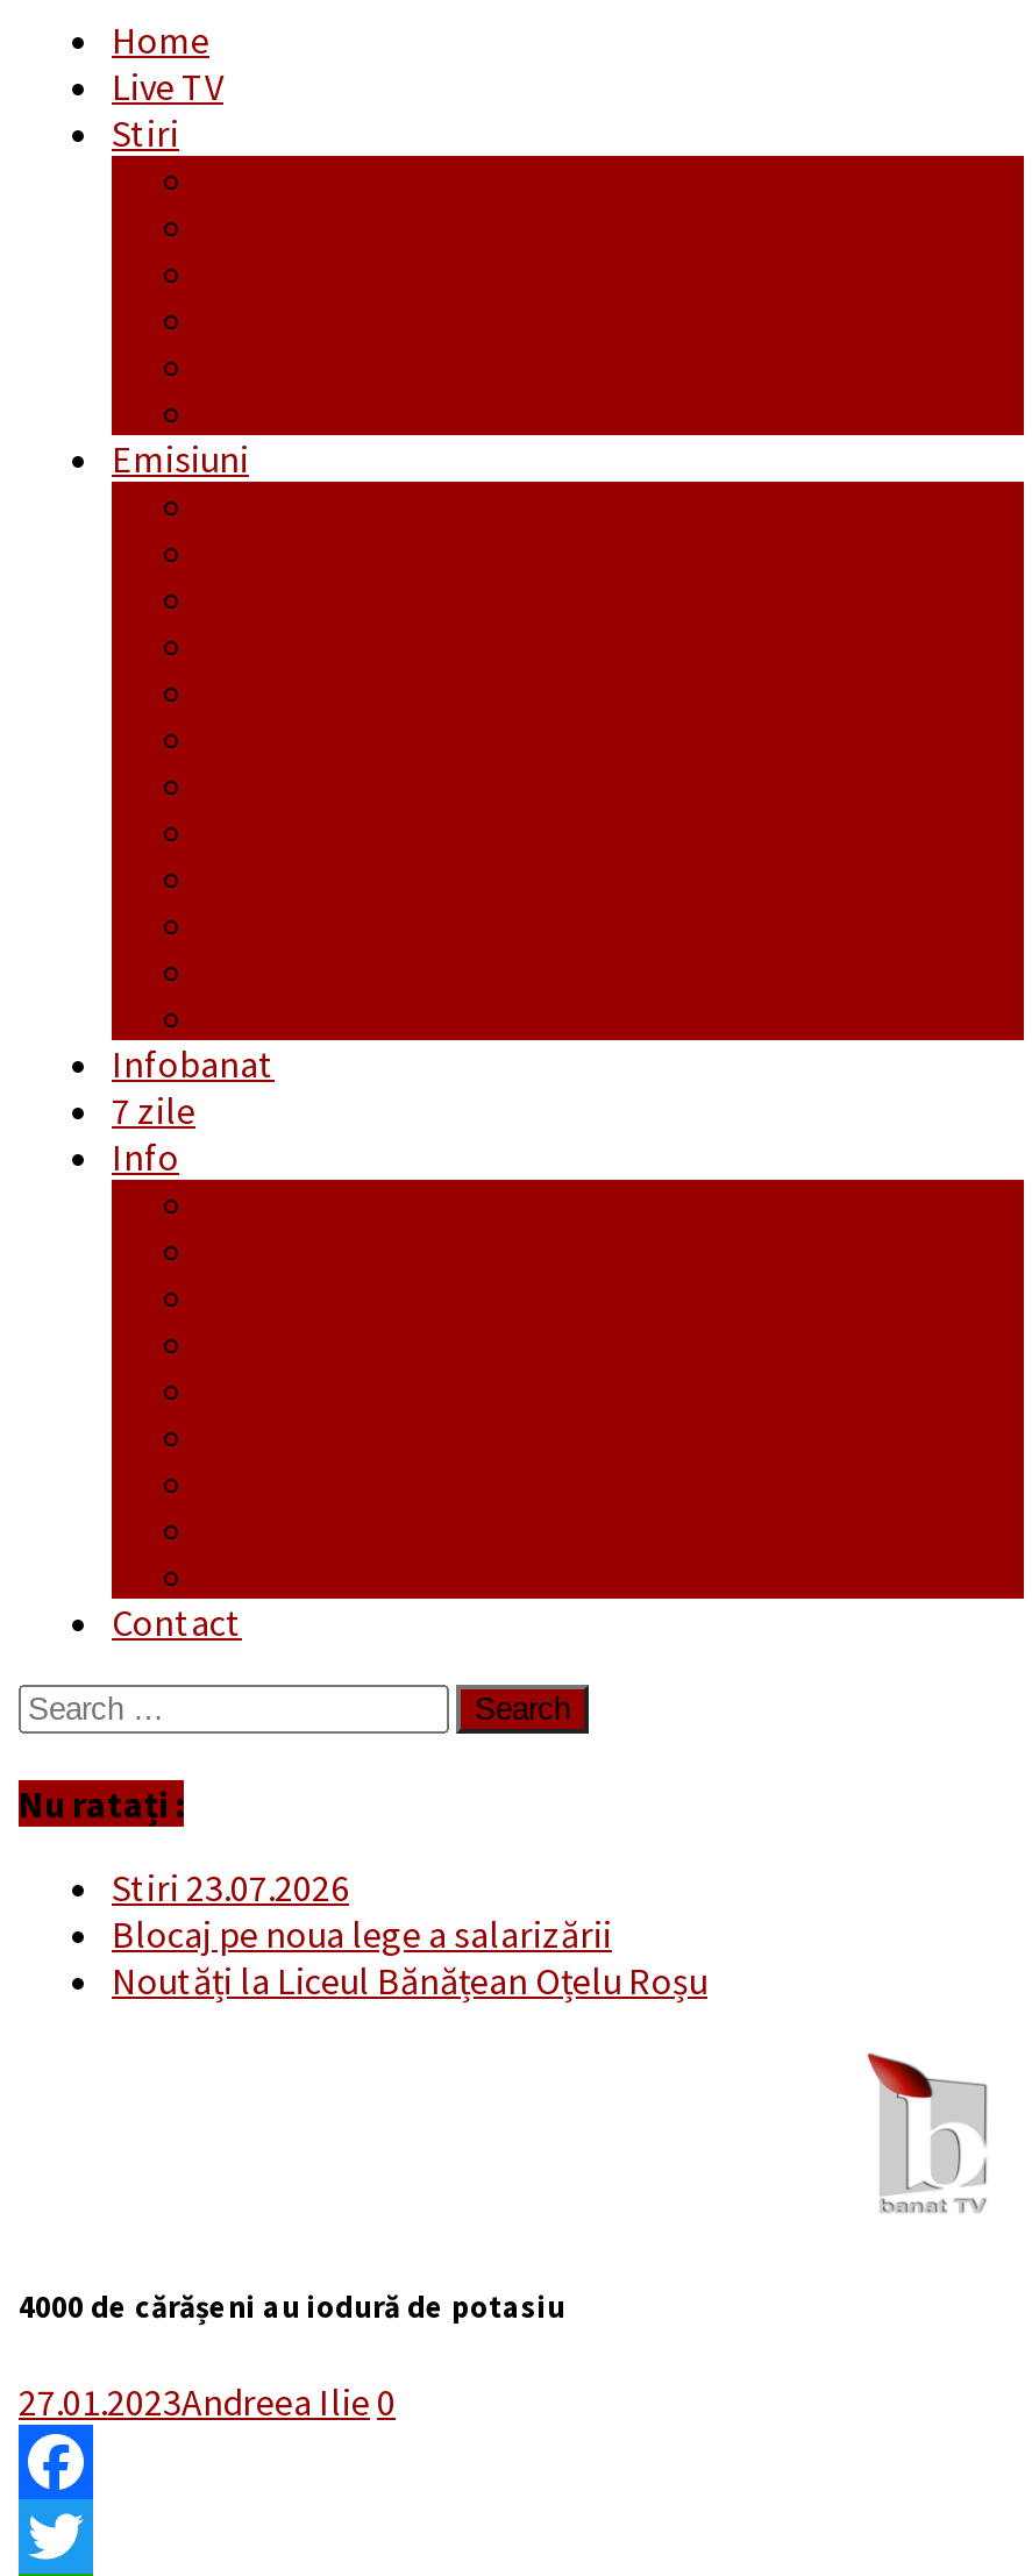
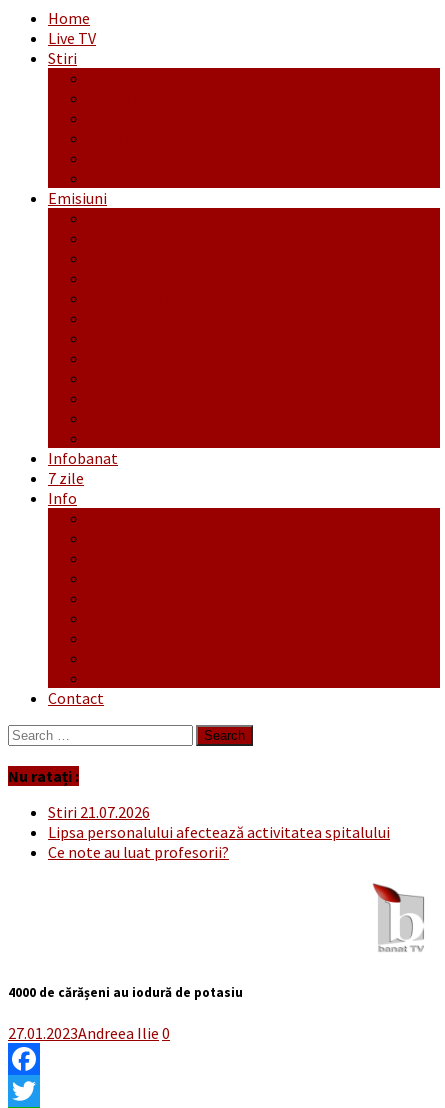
[112,1864,707,2004] Stiri 23.07.2026 | Blocaj pe noua lege a salarizării | Noutăți la Liceul Bănățean Oțelu Roșu -> [48,802,390,862] Stiri 21.07.2026 | Lipsa personalului afectează activitatea spitalului | Ce note au luat profesorii?

